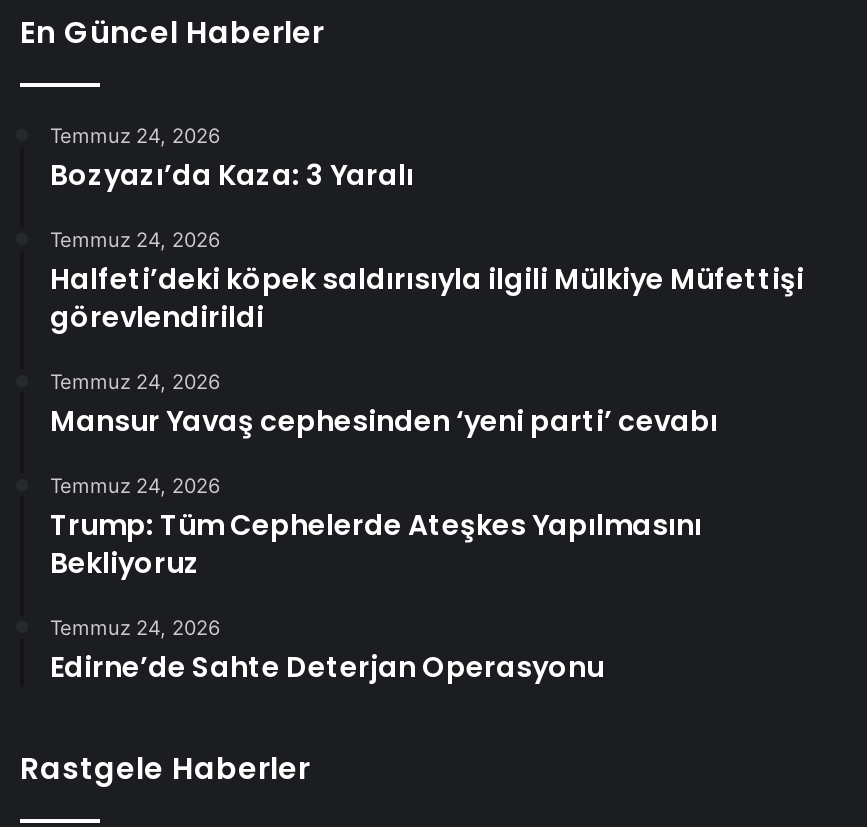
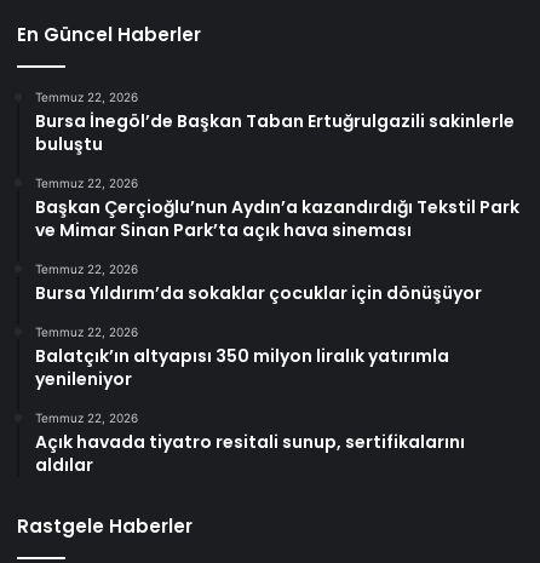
[50,124,414,196] Temmuz 24, 2026 | Bozyazı’da Kaza: 3 Yaralı -> [35,89,515,156] Temmuz 22, 2026 | Bursa İnegöl’de Başkan Taban Ertuğrulgazili sakinlerle | buluştu
[50,228,804,338] Temmuz 24, 2026 | Halfeti’deki köpek saldırısıyla ilgili Mülkiye Müfettişi | görevlendirildi -> [35,175,519,242] Temmuz 22, 2026 | Başkan Çerçioğlu’nun Aydın’a kazandırdığı Tekstil Park | ve Mimar Sinan Park’ta açık hava sineması
[50,370,718,442] Temmuz 24, 2026 | Mansur Yavaş cephesinden ‘yeni parti’ cevabı -> [35,261,482,305] Temmuz 22, 2026 | Bursa Yıldırım’da sokaklar çocuklar için dönüşüyor
[50,474,702,584] Temmuz 24, 2026 | Trump: Tüm Cephelerde Ateşkes Yapılmasını | Bekliyoruz -> [35,324,449,390] Temmuz 22, 2026 | Balatçık’ın altyapısı 350 milyon liralık yatırımla | yenileniyor
[50,616,604,688] Temmuz 24, 2026 | Edirne’de Sahte Deterjan Operasyonu -> [35,410,465,476] Temmuz 22, 2026 | Açık havada tiyatro resitali sunup, sertifikalarını | aldılar

